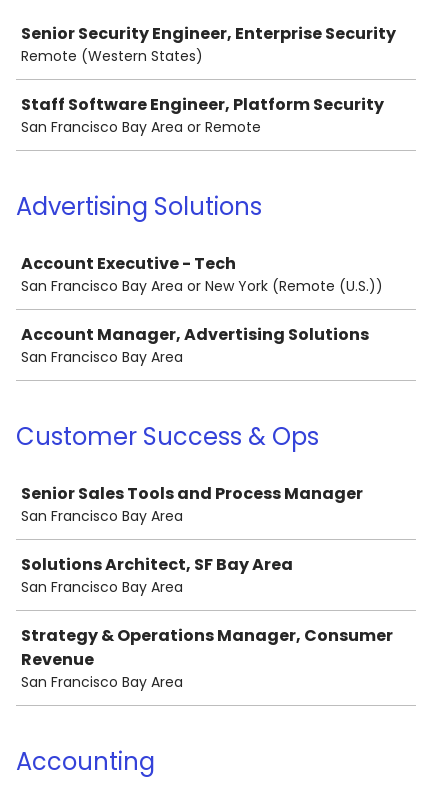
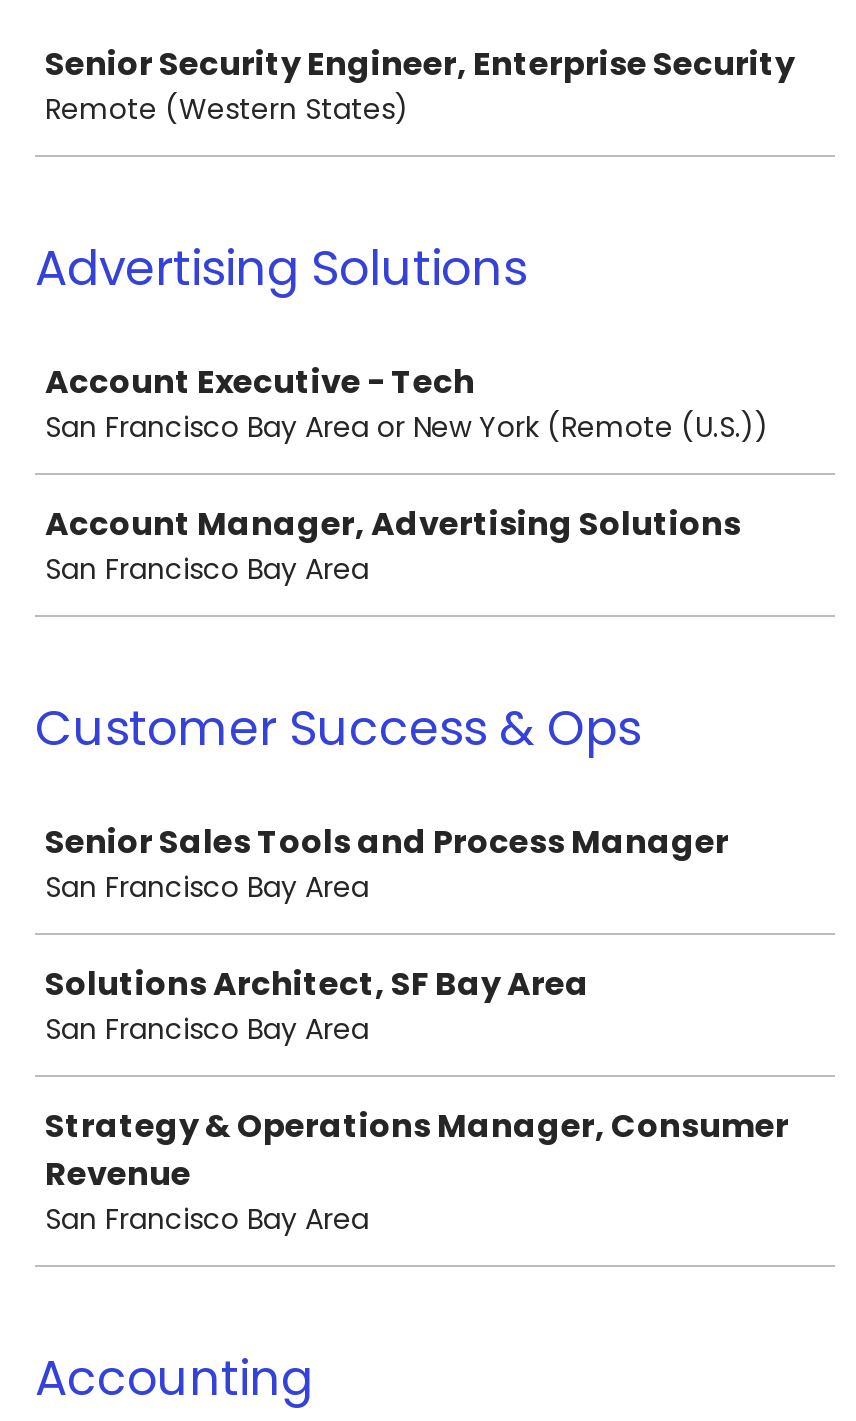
[21,93,384,137] Staff Software Engineer, Platform Security | San Francisco Bay Area or Remote -> none

